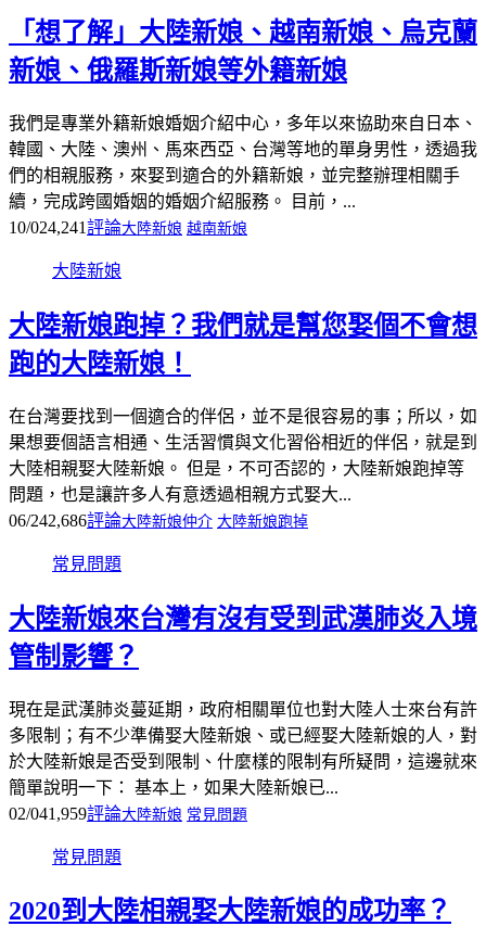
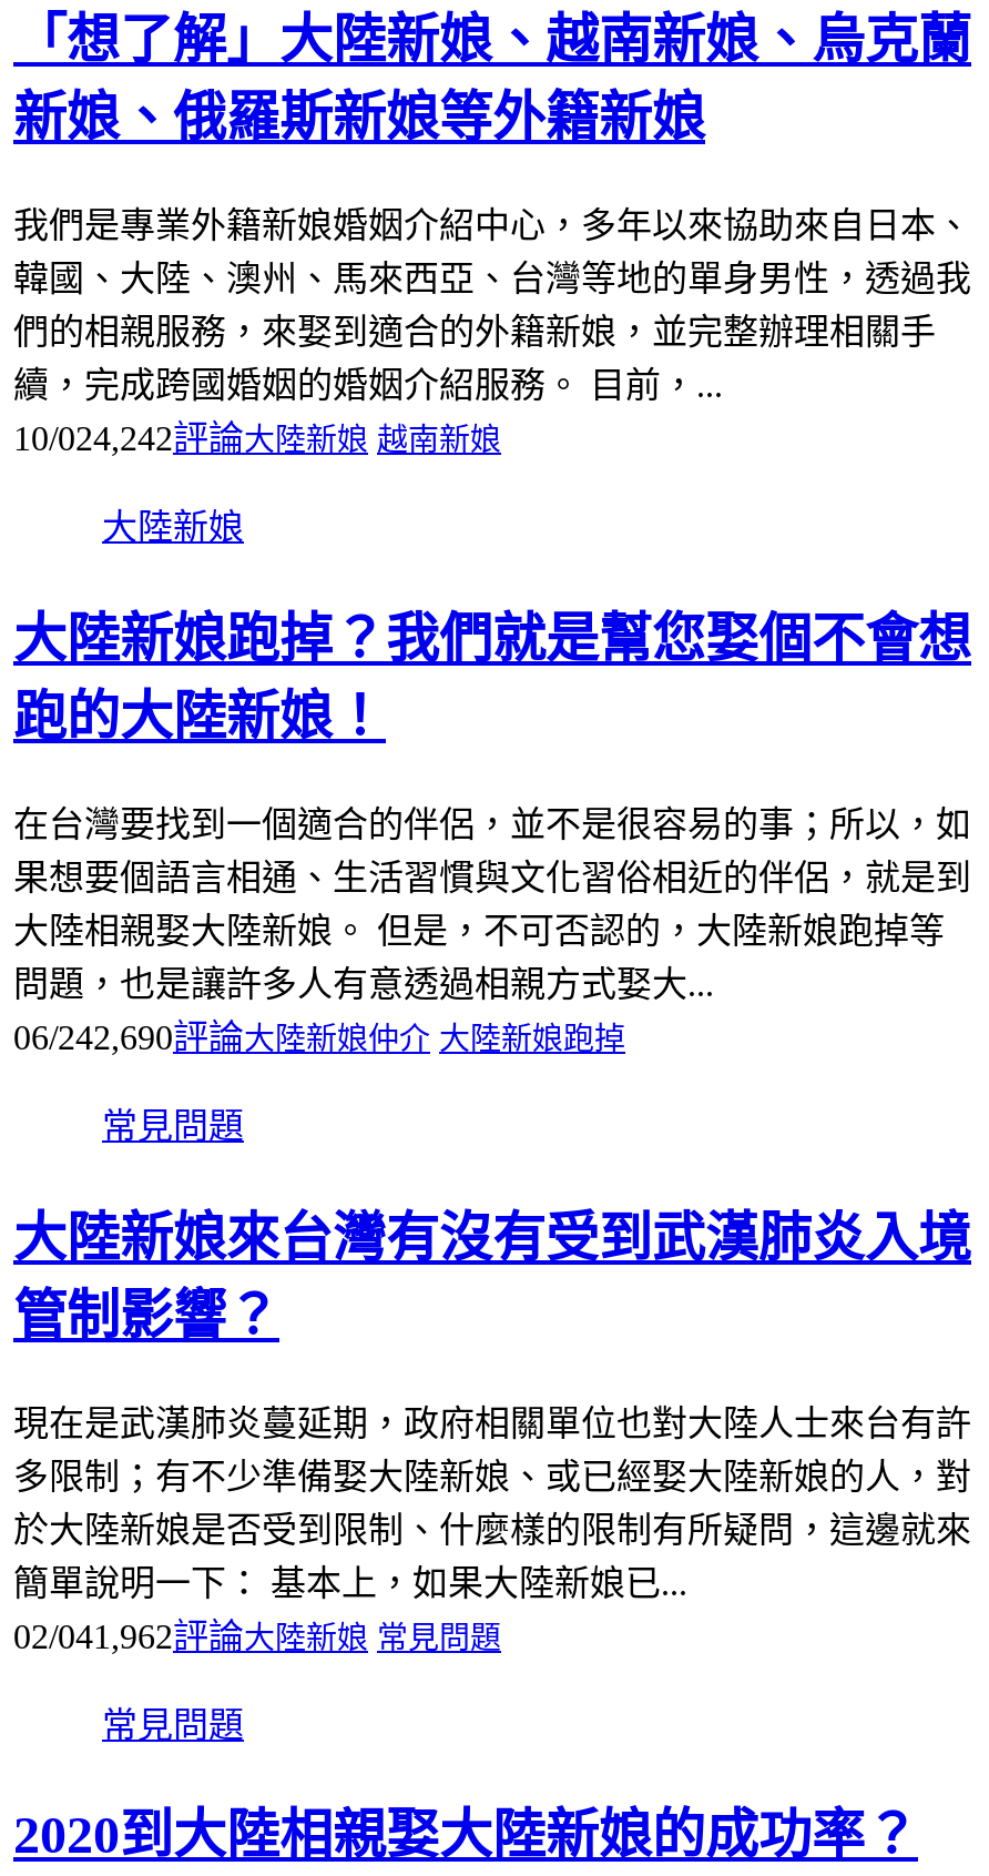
[9,218,247,237] 10/024,241評論大陸新娘 越南新娘 -> [13,419,501,457] 10/024,242評論大陸新娘 越南新娘
[9,511,308,530] 06/242,686評論大陸新娘仲介 大陸新娘跑掉 -> [13,1018,625,1056] 06/242,690評論大陸新娘仲介 大陸新娘跑掉
[9,804,247,822] 02/041,959評論大陸新娘 常見問題 -> [13,1617,501,1654] 02/041,962評論大陸新娘 常見問題

